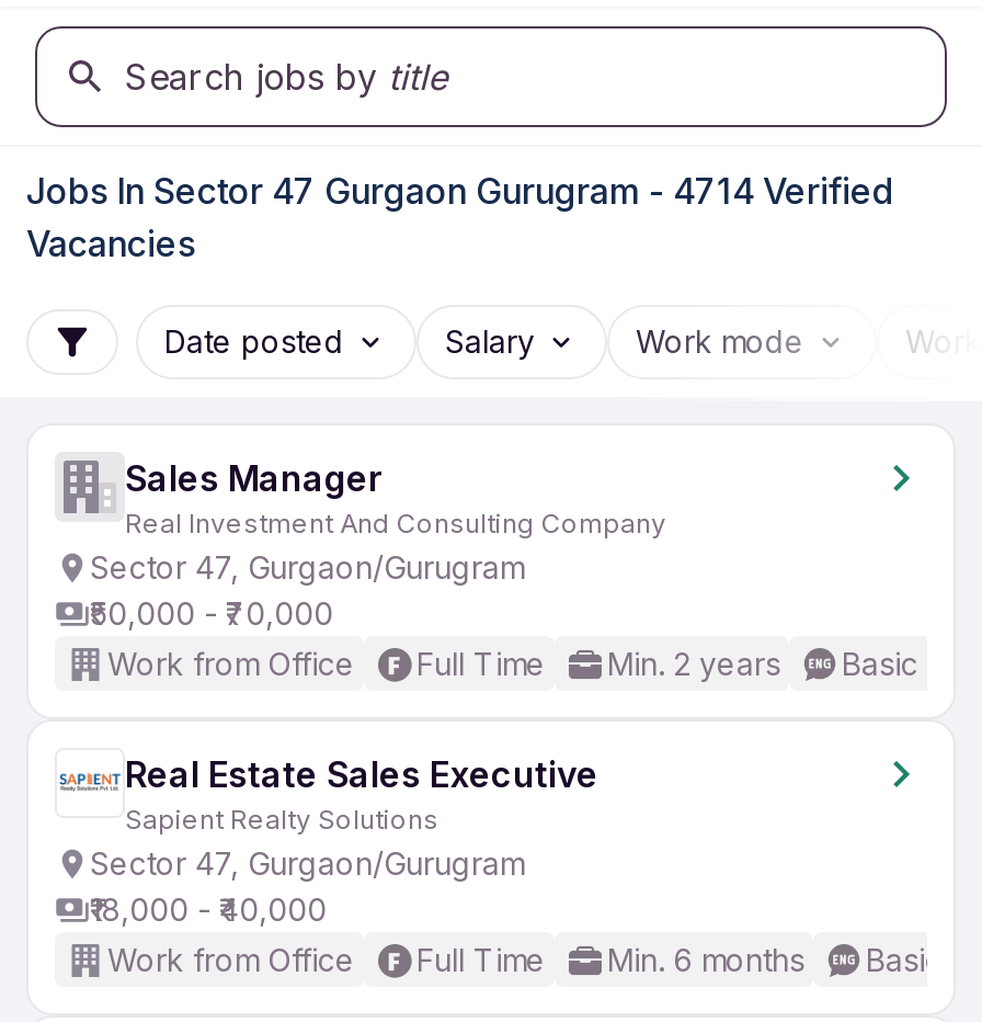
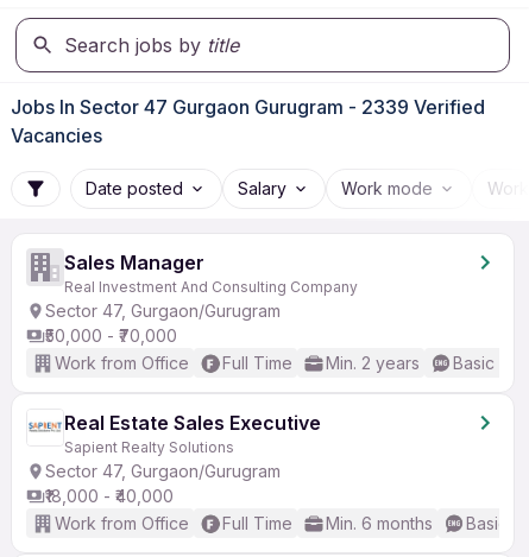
[26,169,894,213] Jobs In Sector 47 Gurgaon Gurugram - 4714 Verified -> [11,95,485,119] Jobs In Sector 47 Gurgaon Gurugram - 2339 Verified

